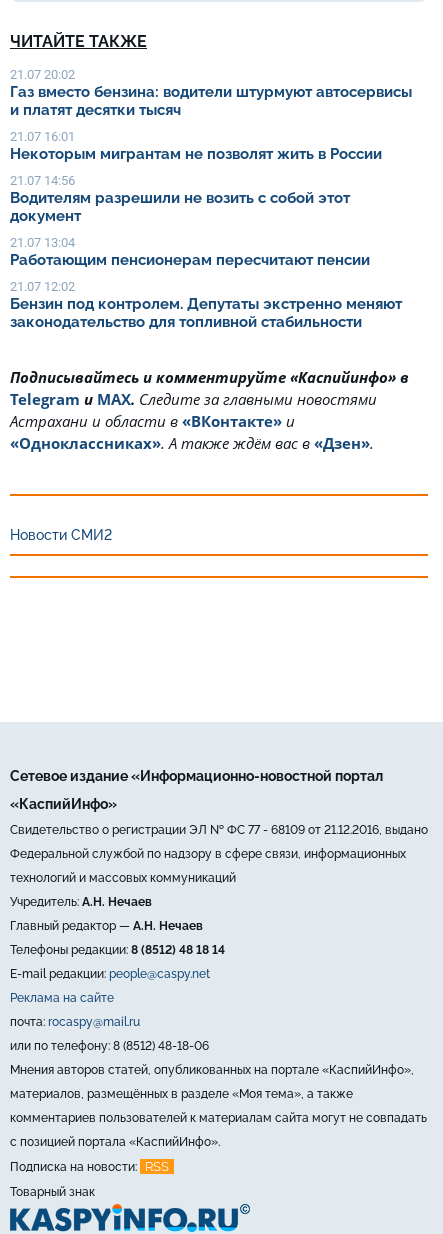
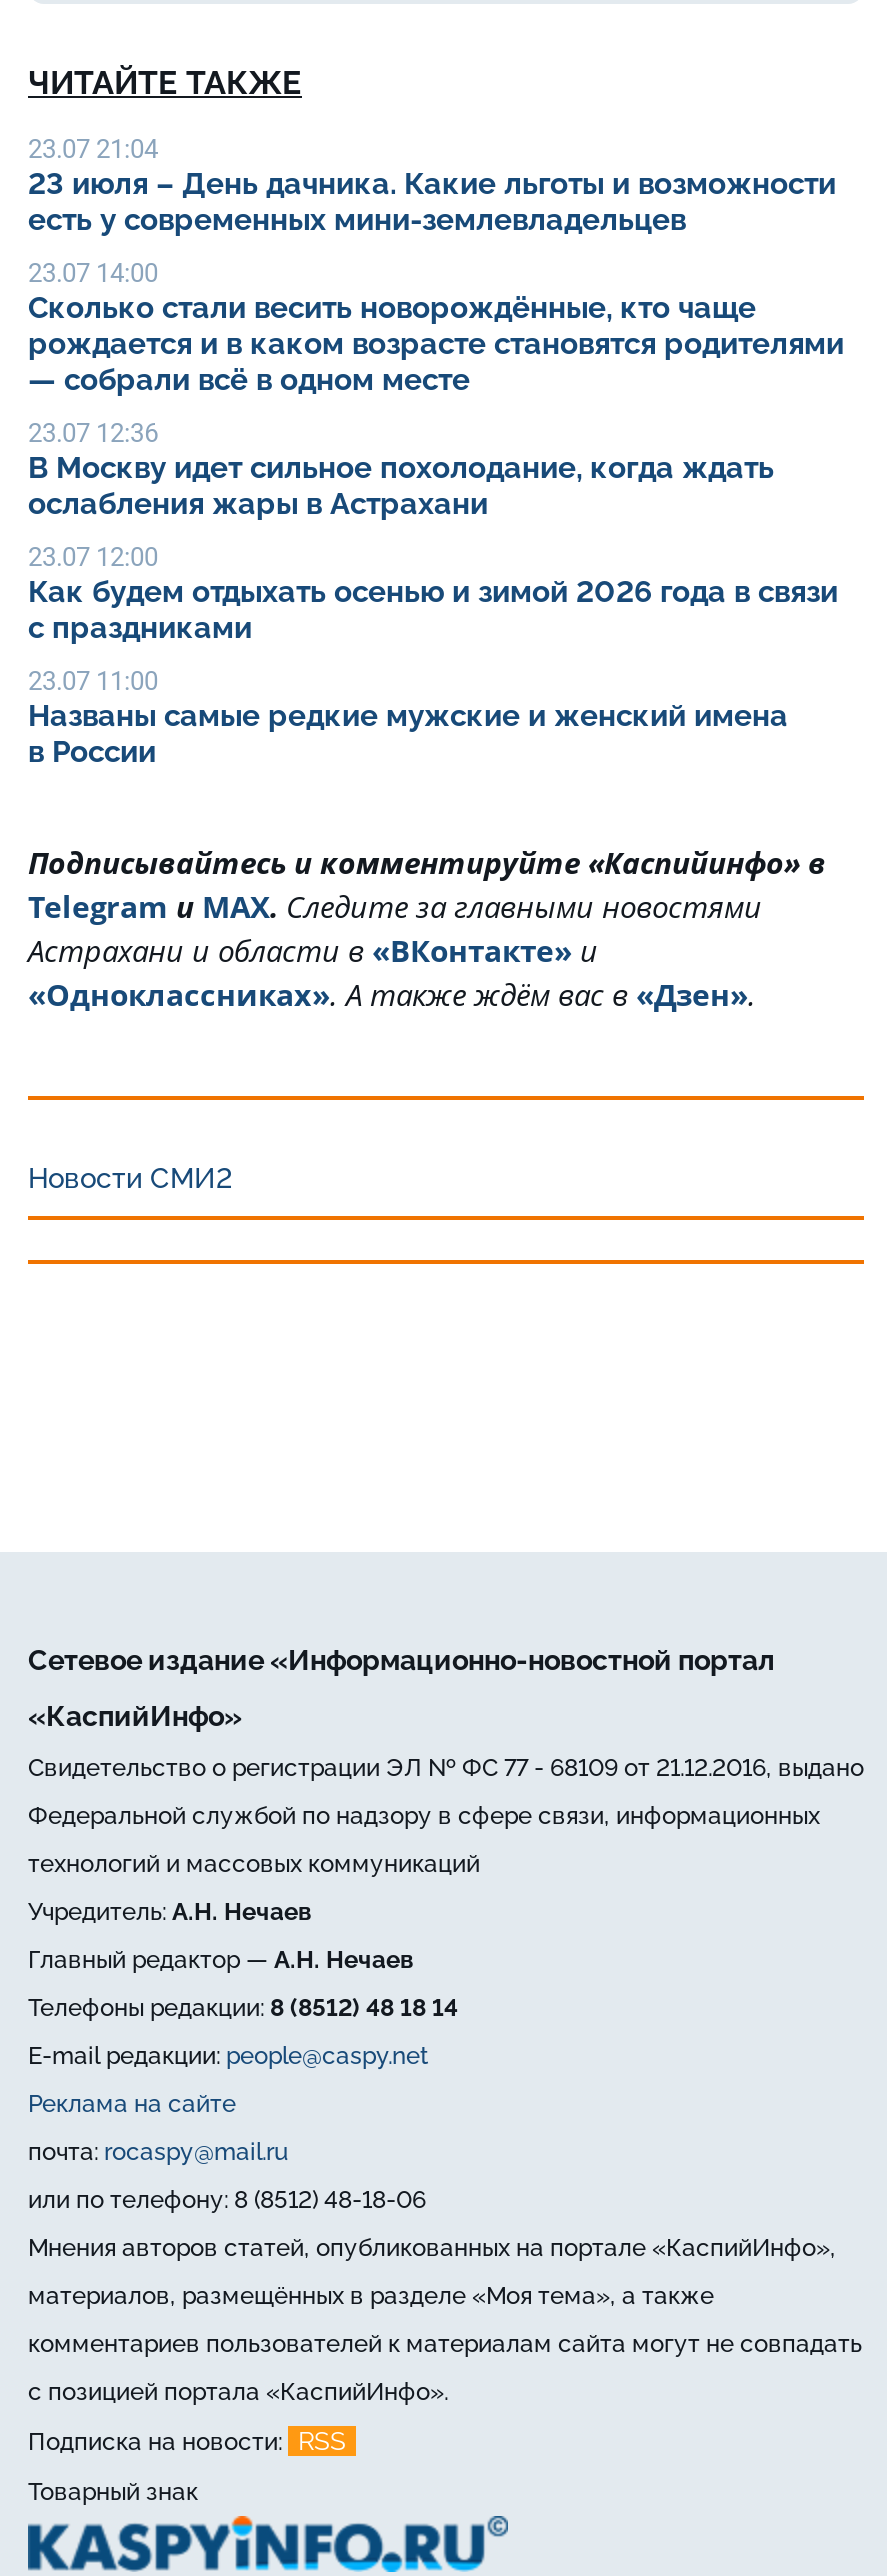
[10,67,412,119] 21.07 20:02 | Газ вместо бензина: водители штурмуют автосервисы | и платят десятки тысяч -> [28,134,836,238] 23.07 21:04 | 23 июля – День дачника. Какие льготы и возможности | есть у современных мини-землевладельцев
[10,129,386,163] 21.07 16:01 | Некоторым мигрантам не позволят жить в России -> [28,258,844,398] 23.07 14:00 | Сколько стали весить новорождённые, кто чаще | рождается и в каком возрасте становятся родителями | — собрали всё в одном месте
[10,173,350,225] 21.07 14:56 | Водителям разрешили не возить с собой этот | документ -> [28,418,774,522] 23.07 12:36 | В Москву идет сильное похолодание, когда ждать | ослабления жары в Астрахани
[10,235,374,269] 21.07 13:04 | Работающим пенсионерам пересчитают пенсии -> [28,542,838,646] 23.07 12:00 | Как будем отдыхать осенью и зимой 2026 года в связи | с праздниками
[10,279,402,331] 21.07 12:02 | Бензин под контролем. Депутаты экстренно меняют | законодательство для топливной стабильности -> [28,666,788,770] 23.07 11:00 | Названы самые редкие мужские и женский имена | в России

